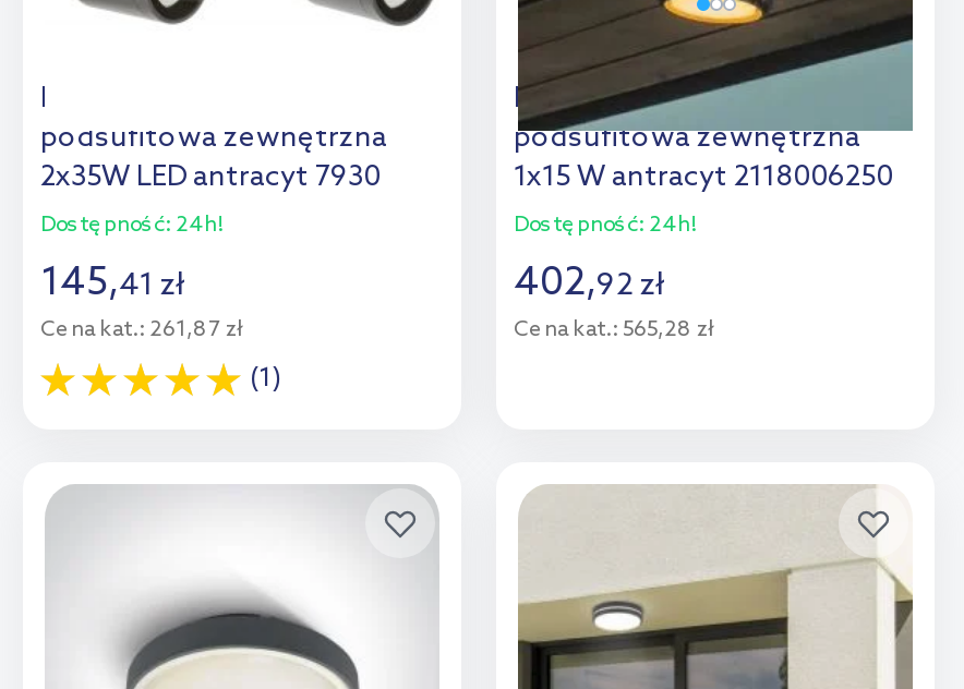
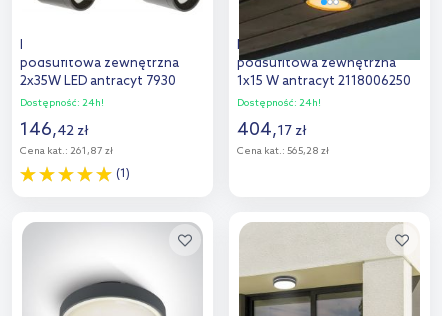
[40,260,186,308] 145,41 zł -> [20,119,89,141] 146,42 zł
[514,260,666,308] 402,92 zł -> [237,119,307,141] 404,17 zł

